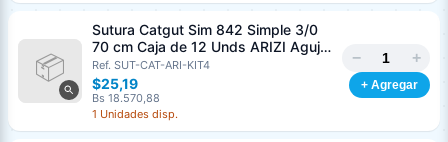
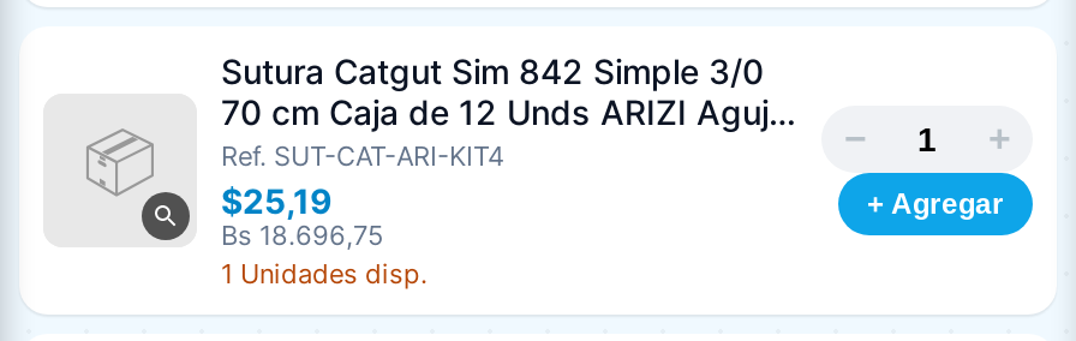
[92,91,160,105] Bs 18.570,88 -> [221,219,384,252] Bs 18.696,75

